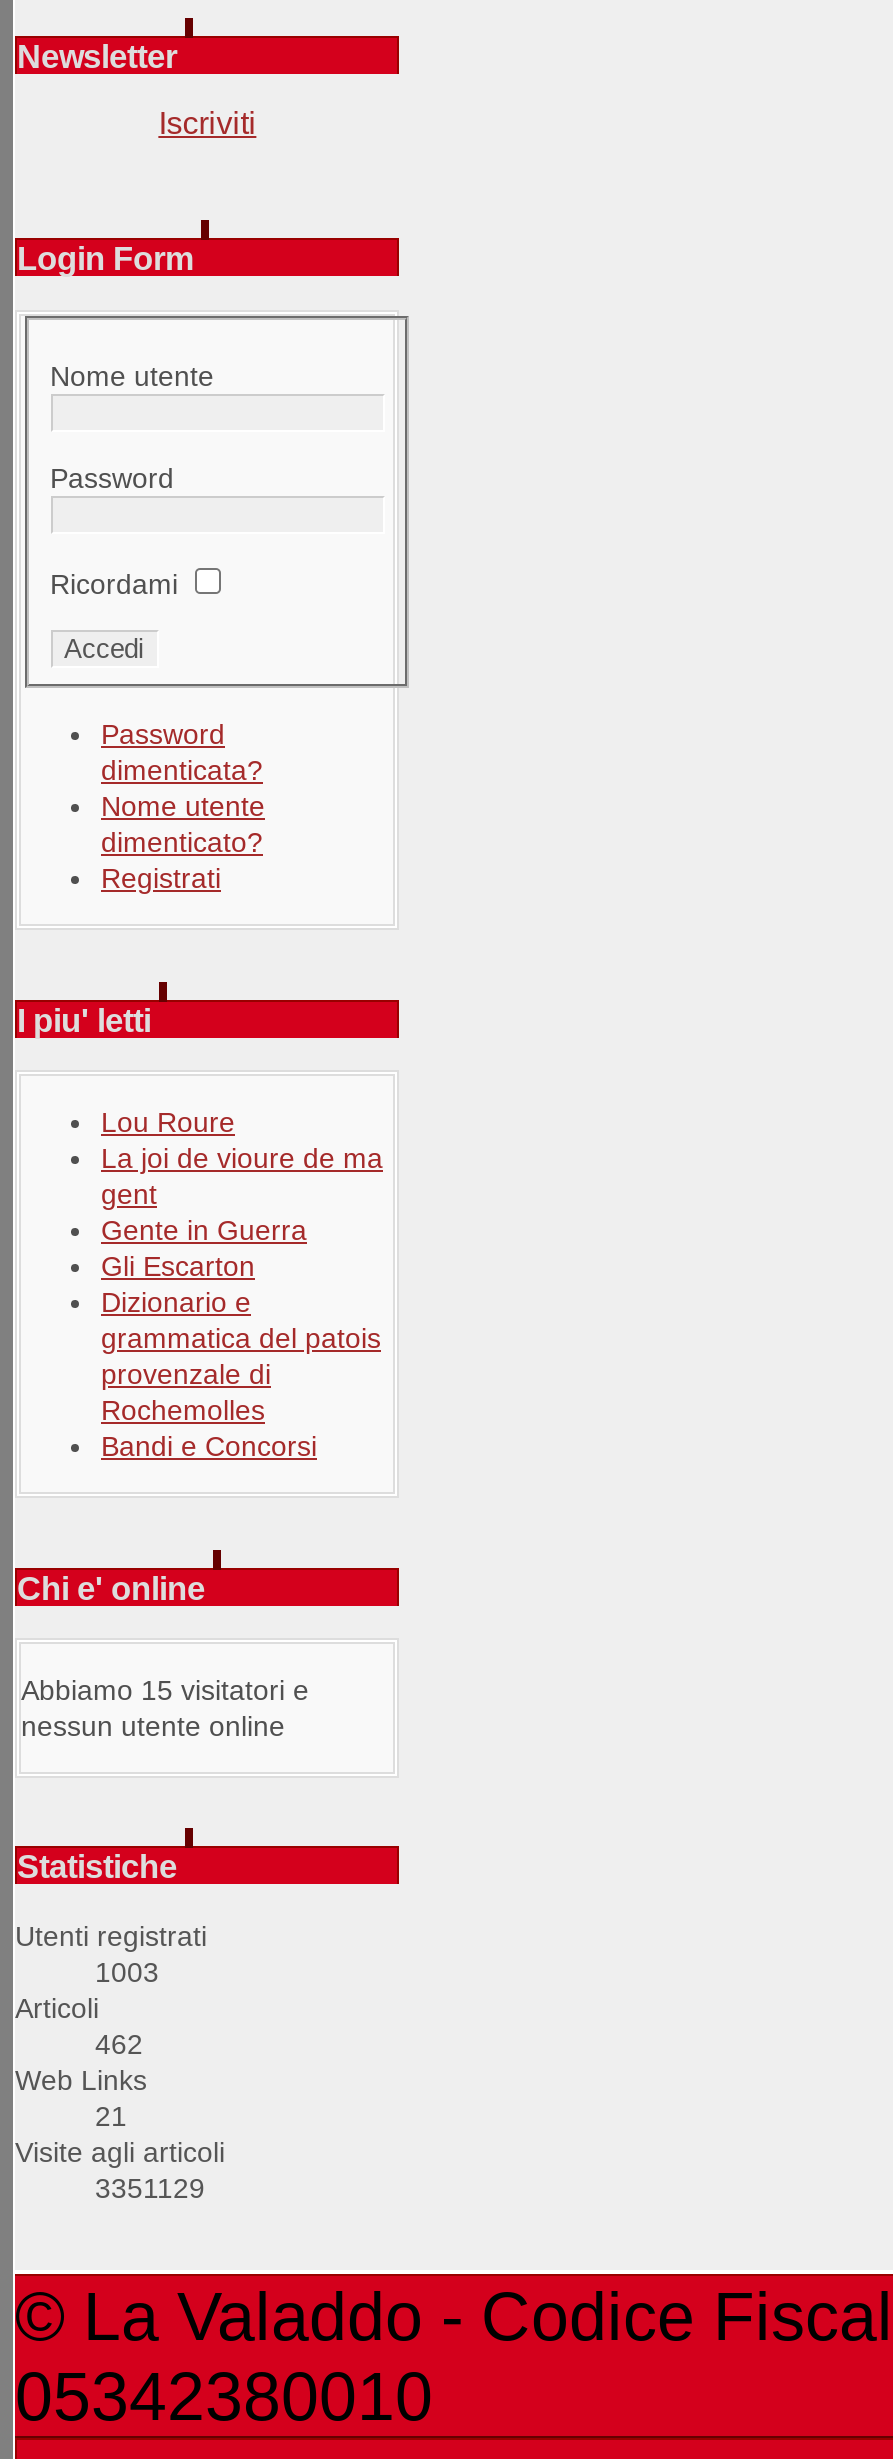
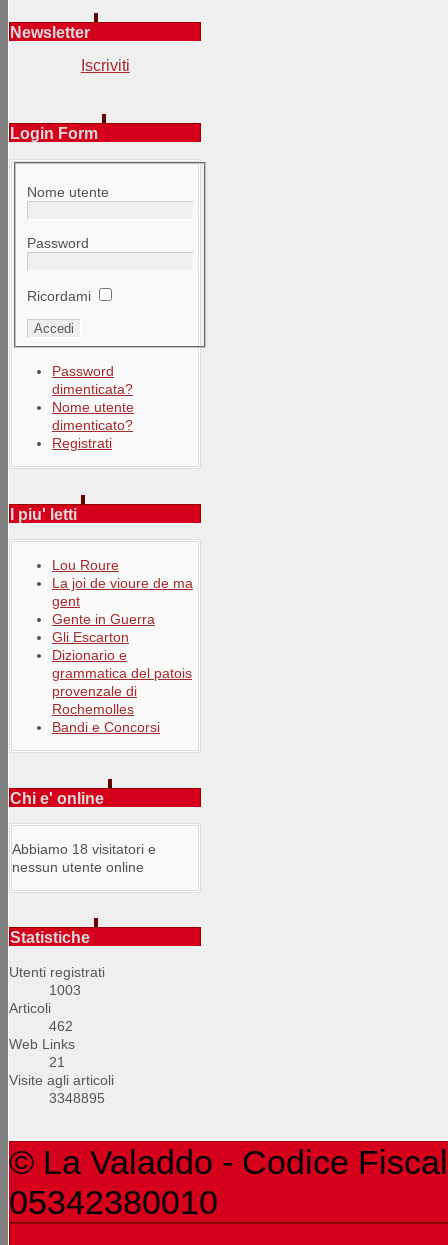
[21,1674,309,1706] Abbiamo 15 visitatori e -> [12,841,156,857] Abbiamo 18 visitatori e
[95,2171,205,2203] 3351129 -> [49,1090,105,1106] 3348895

